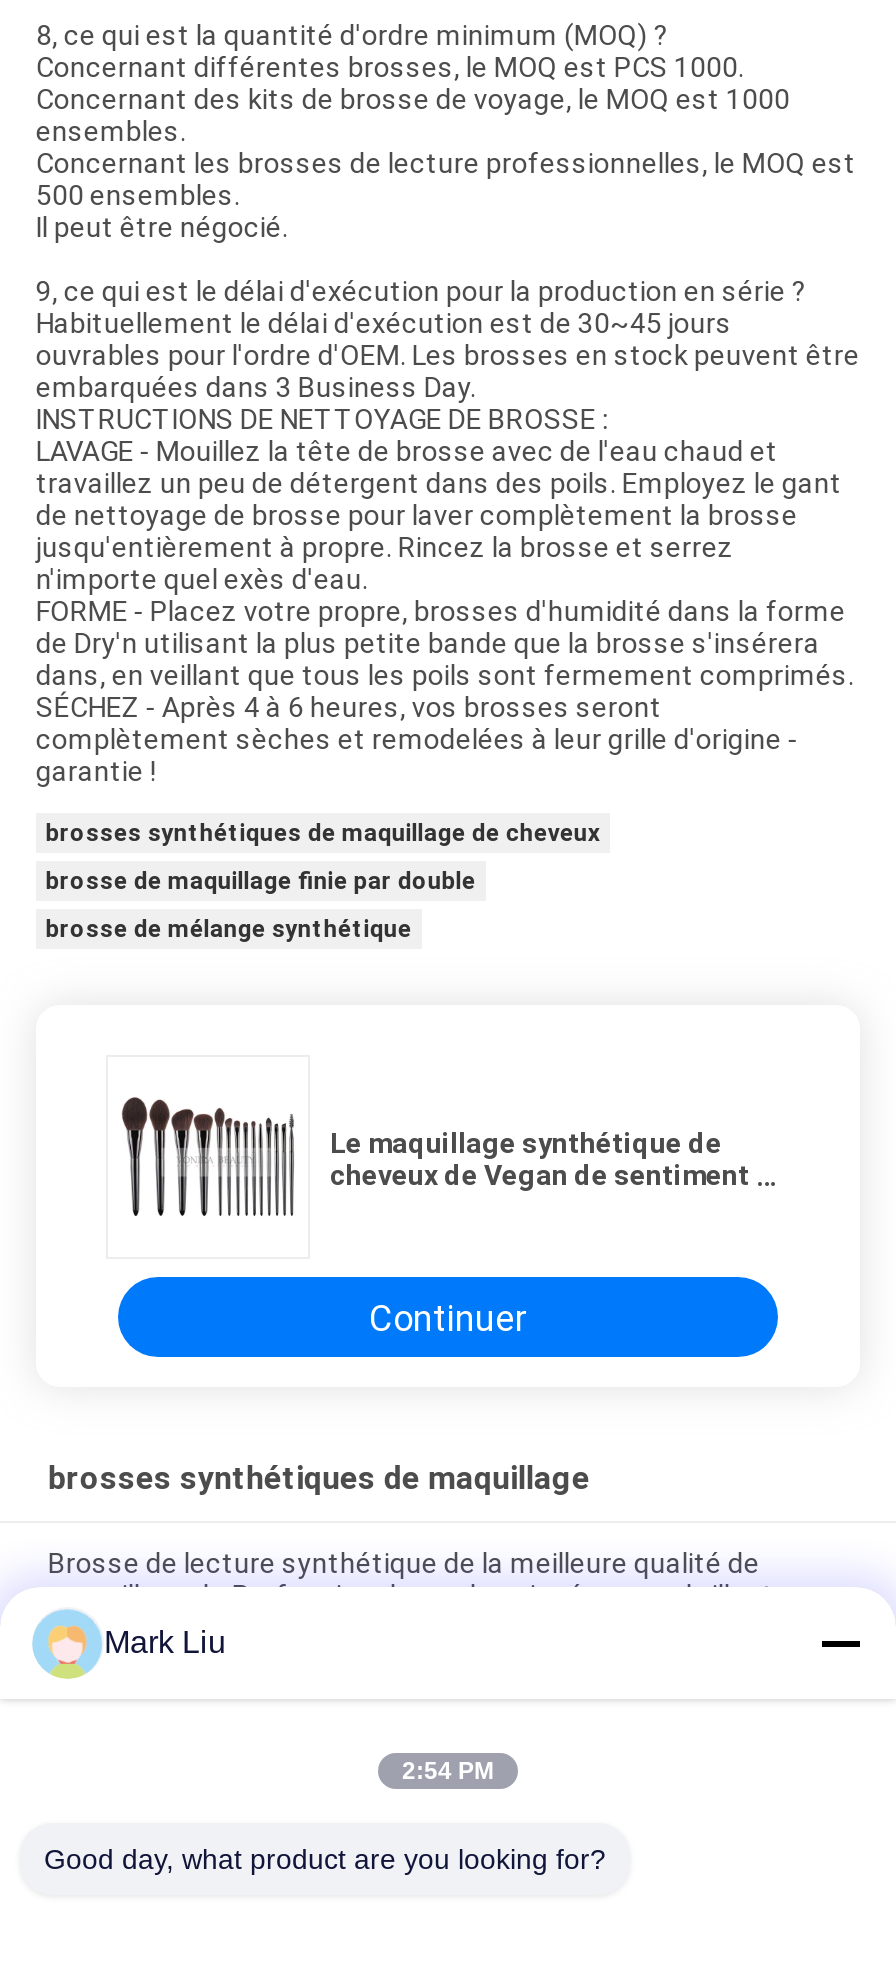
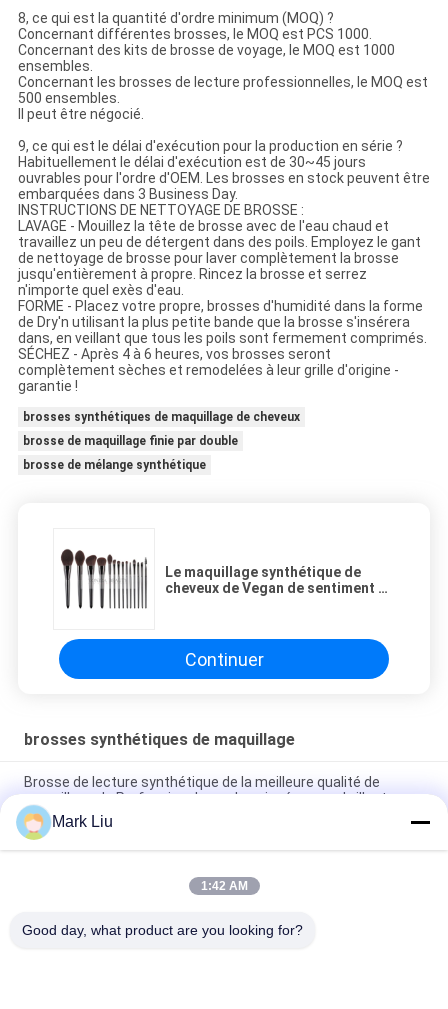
[402,1757,494,1785] 2:54 PM -> [200,879,247,893] 1:42 AM

